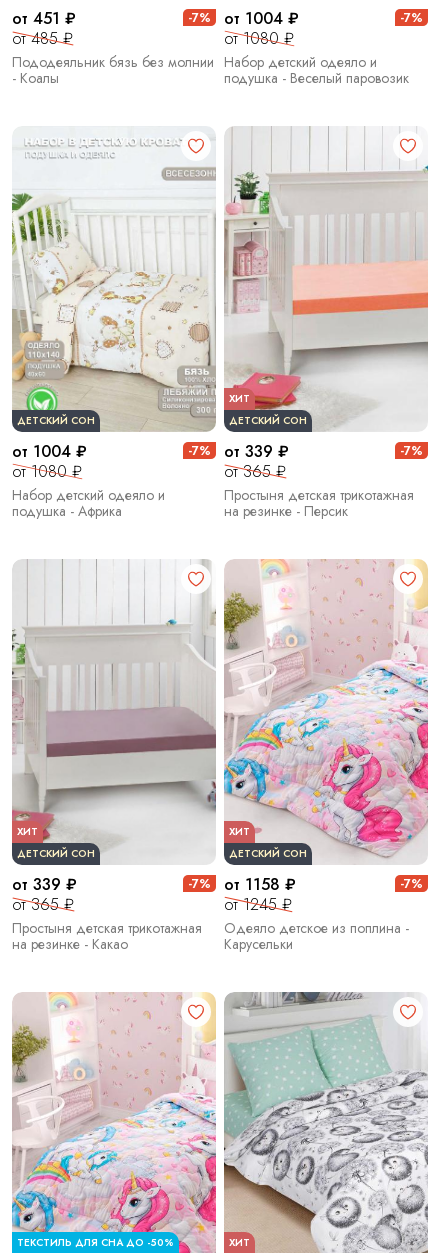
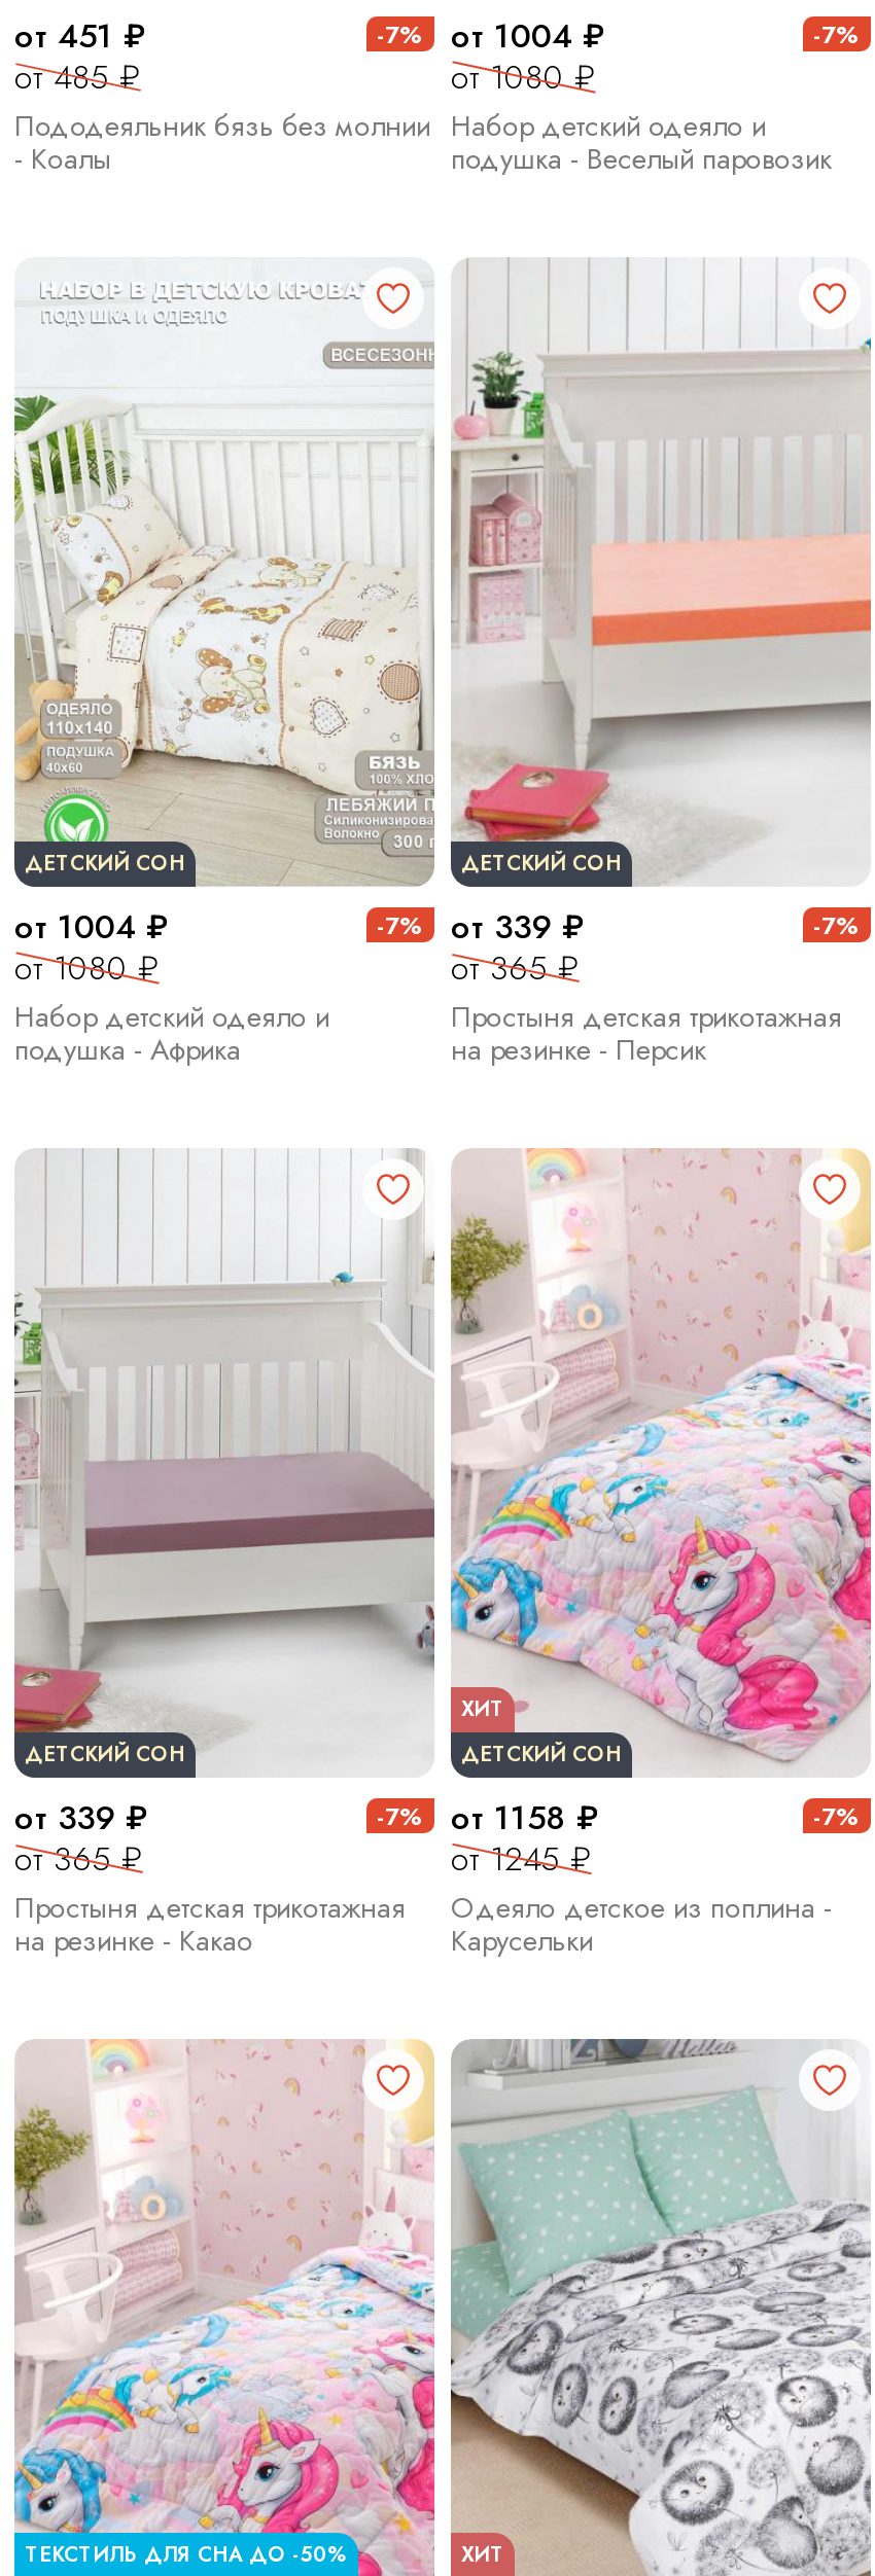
[229,391,250,406] ХИТ -> none
[17,824,38,839] ХИТ -> none

